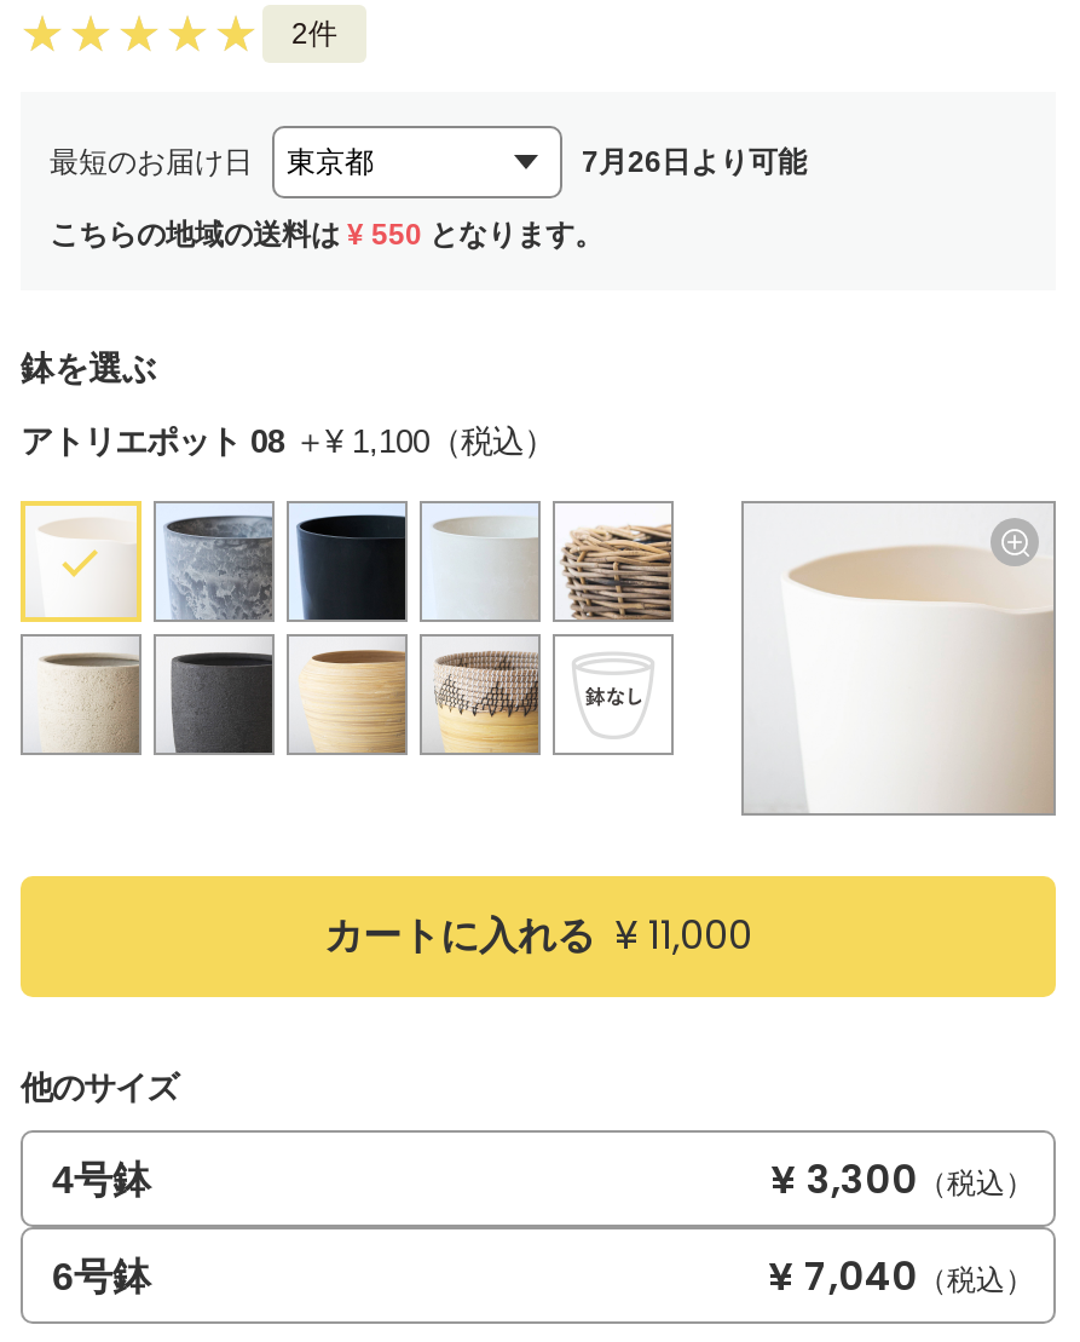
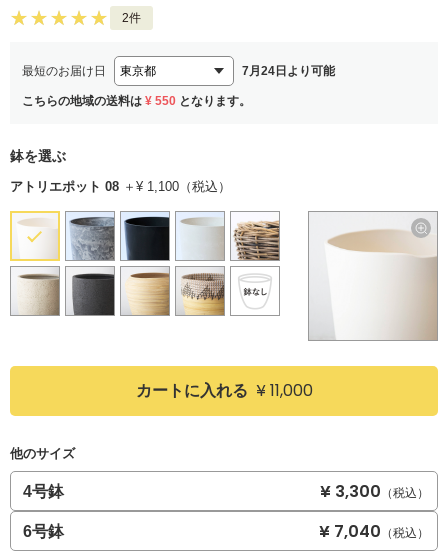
[582,145,807,179] 7月26日より可能 -> [242,64,335,78] 7月24日より可能

